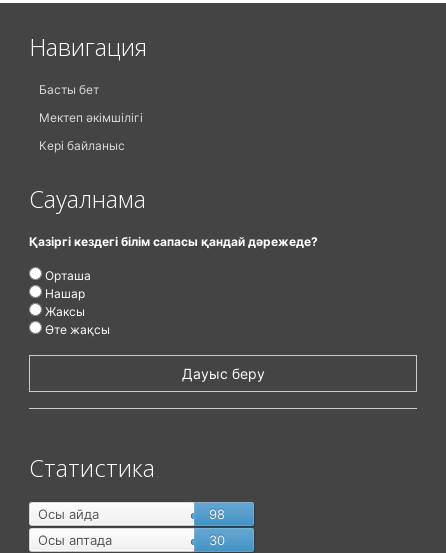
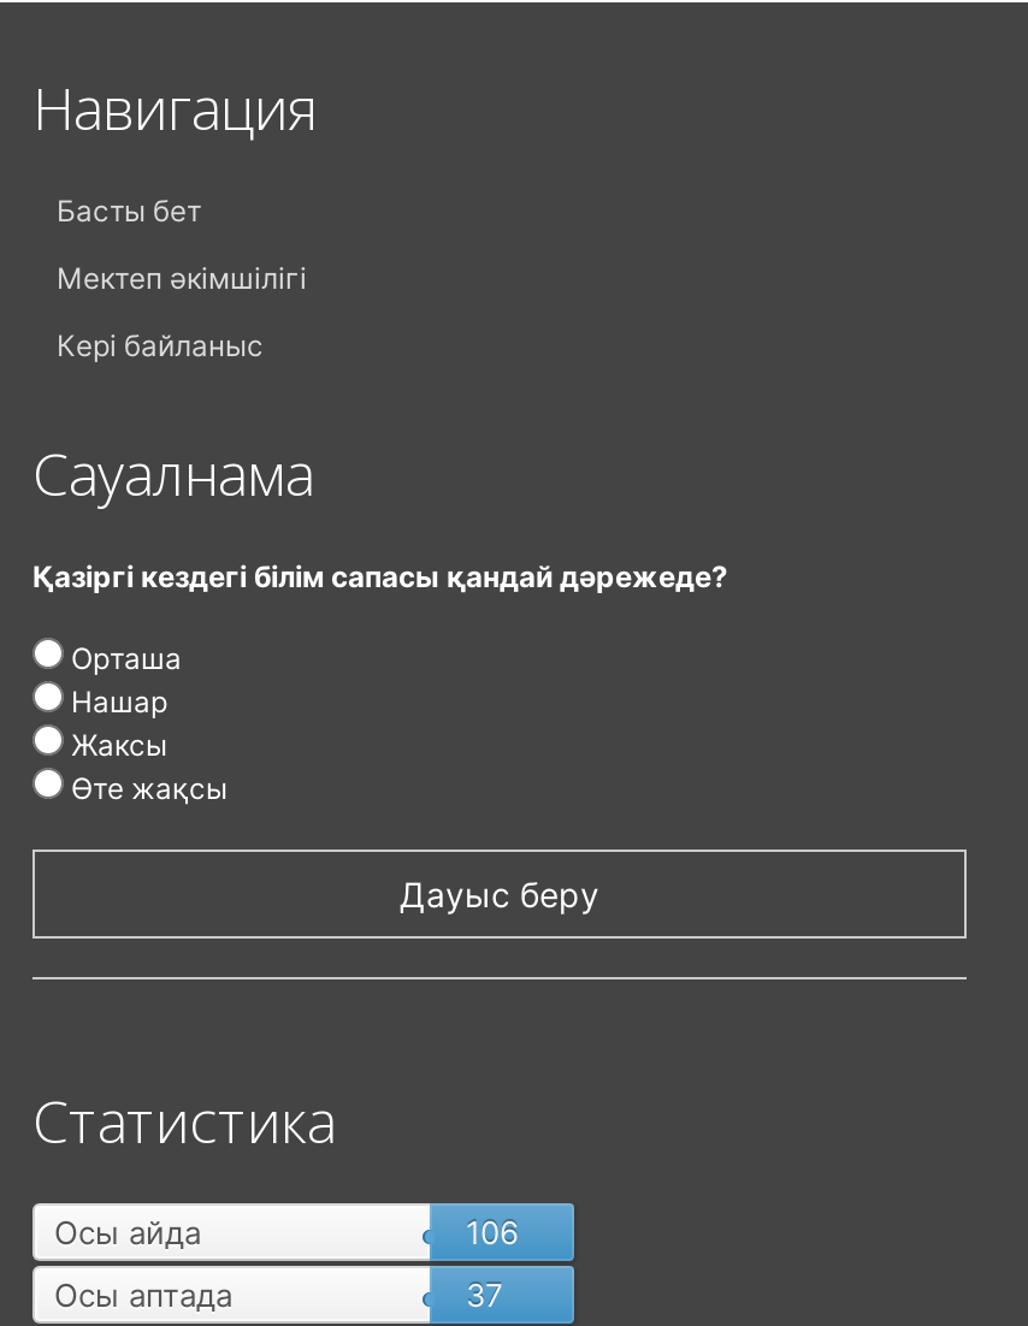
[209,506,225,522] 98 -> [466,1213,519,1251] 106
[209,532,225,548] 30 -> [466,1275,502,1314] 37

